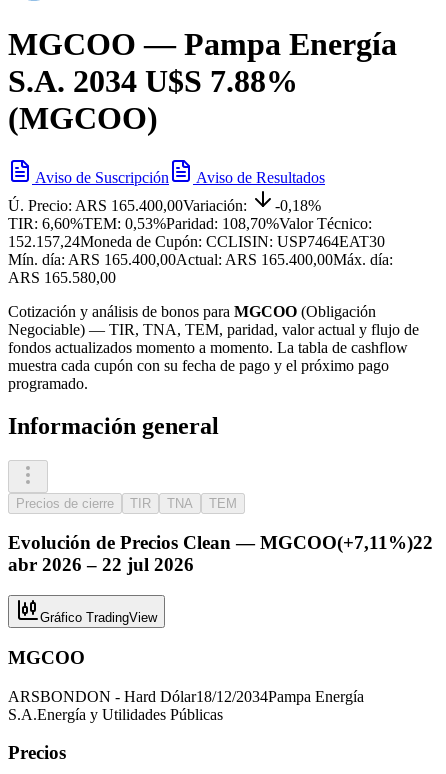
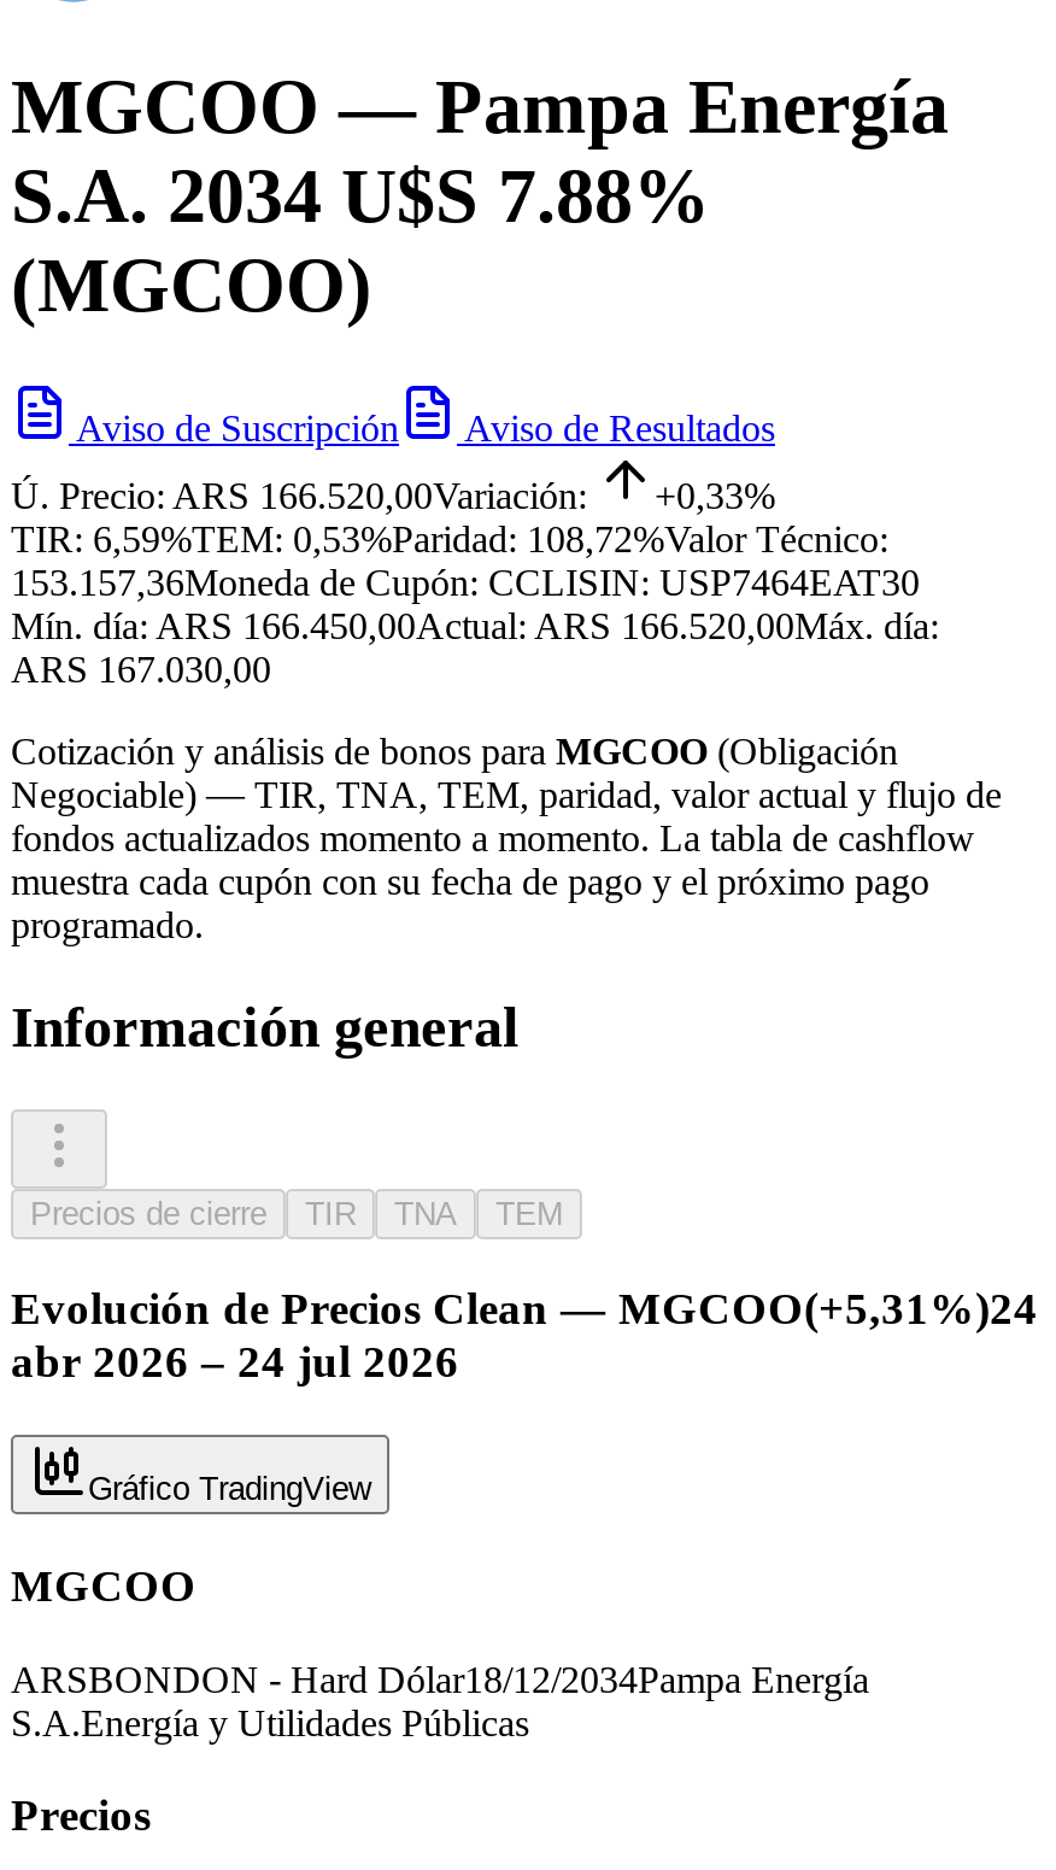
[8,197,247,214] Ú. Precio: ARS 165.400,00Variación: -> [11,475,587,516] Ú. Precio: ARS 166.520,00Variación:
[275,197,321,214] -0,18% -> [655,475,775,516] +0,33%
[8,215,372,232] TIR: 6,60%TEM: 0,53%Paridad: 108,70%Valor Técnico: -> [11,518,888,559] TIR: 6,59%TEM: 0,53%Paridad: 108,72%Valor Técnico:
[8,233,385,250] 152.157,24Moneda de Cupón: CCL ISIN: USP7464EAT30 -> [11,562,920,603] 153.157,36Moneda de Cupón: CCL ISIN: USP7464EAT30
[8,251,393,268] Mín. día: ARS 165.400,00Actual: ARS 165.400,00Máx. día: -> [11,605,939,646] Mín. día: ARS 166.450,00Actual: ARS 166.520,00Máx. día:
[8,269,116,286] ARS 165.580,00 -> [11,648,271,689] ARS 167.030,00
[8,532,433,553] Evolución de Precios Clean — MGCOO(+7,11%)22 -> [11,1284,1038,1334] Evolución de Precios Clean — MGCOO(+5,31%)24
[8,554,194,575] abr 2026 – 22 jul 2026 -> [11,1337,459,1387] abr 2026 – 24 jul 2026

